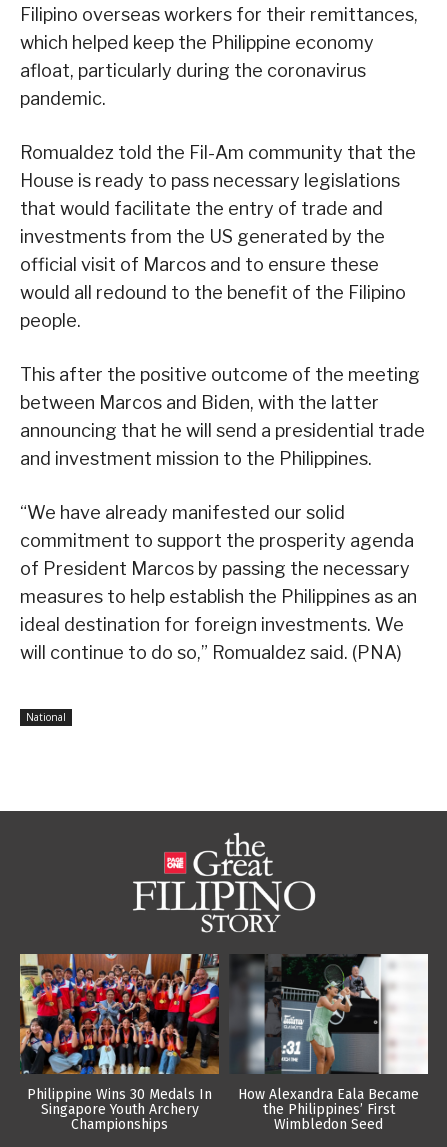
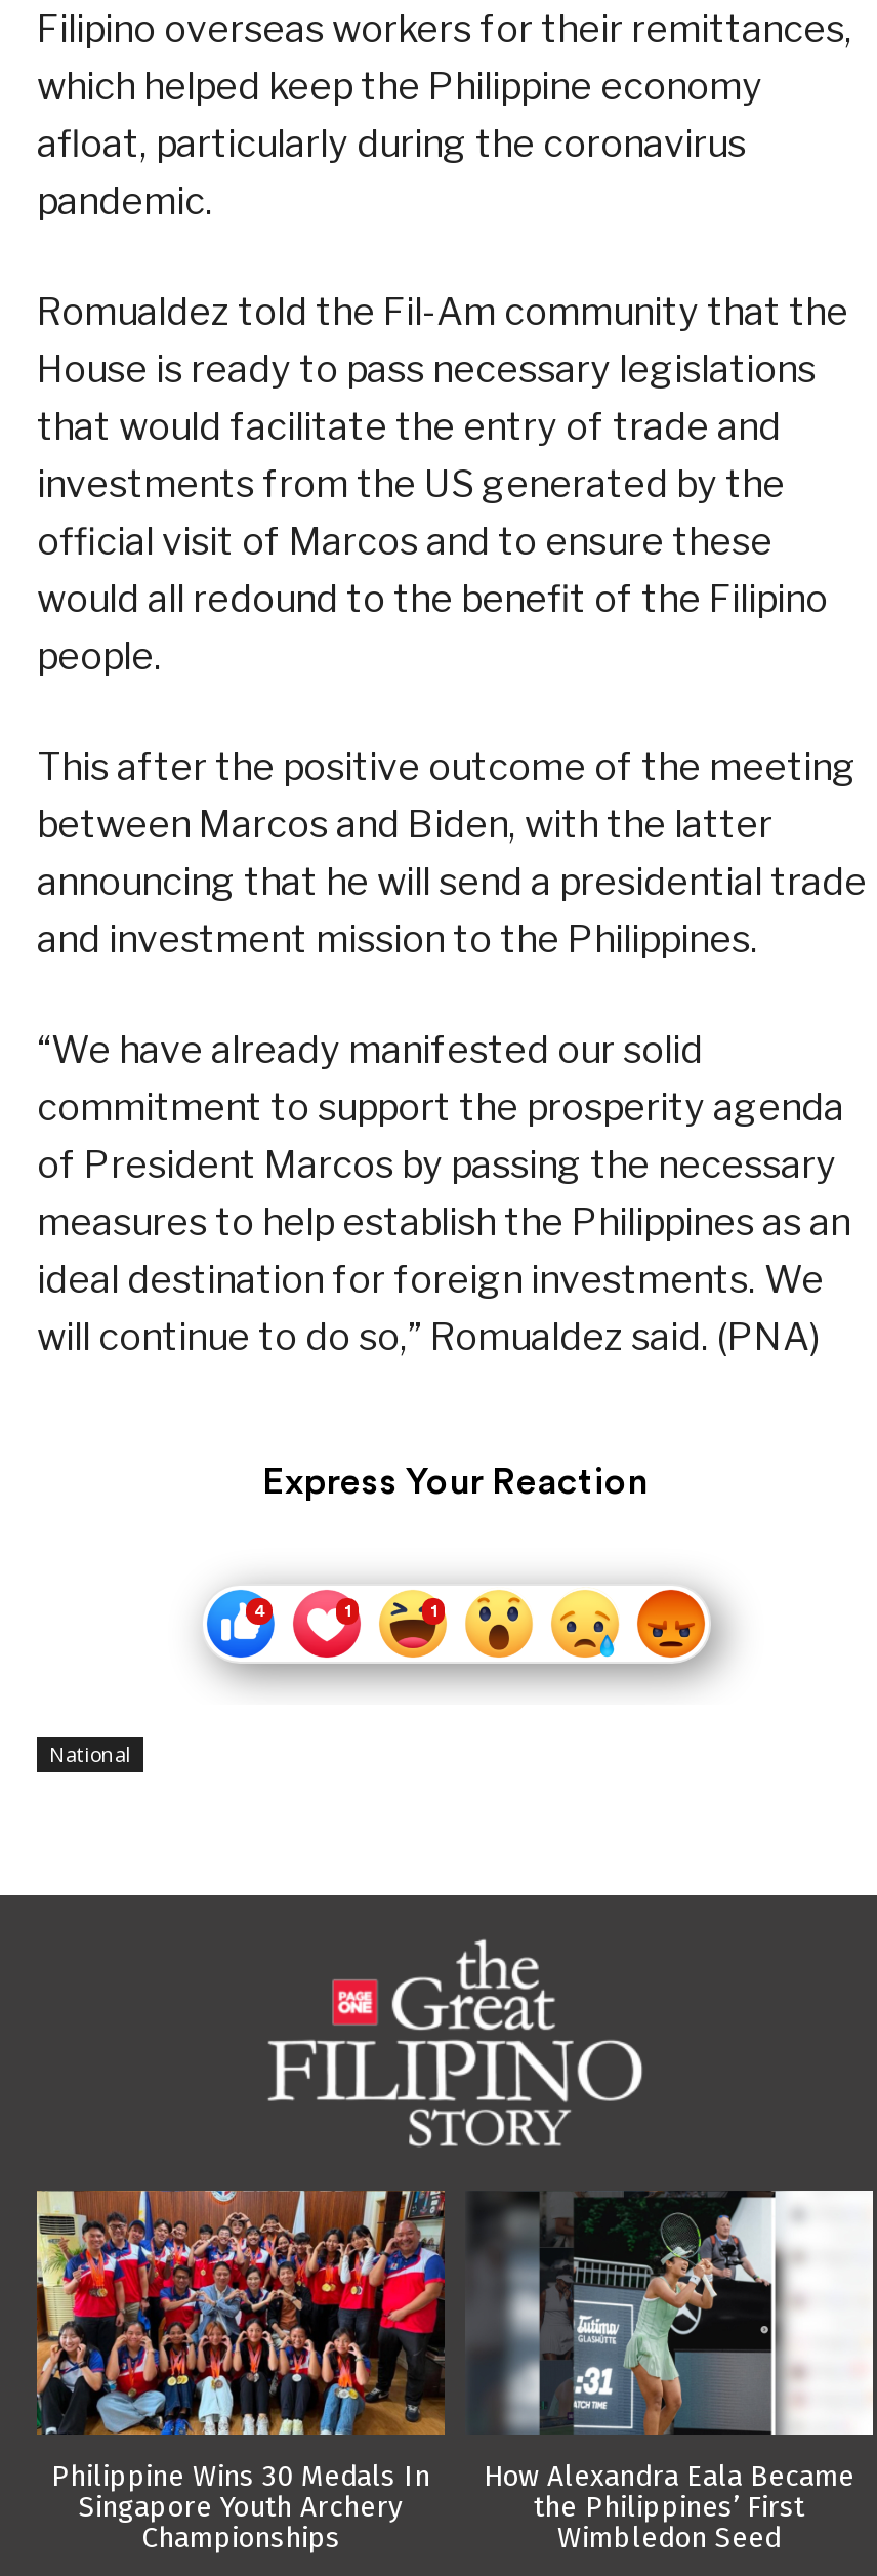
none -> [205,1587,727,1687] [image]
none -> [262,1463,648,1500] Express Your Reaction
moved [26,710,66,724] -> [49,1740,131,1769]: National

